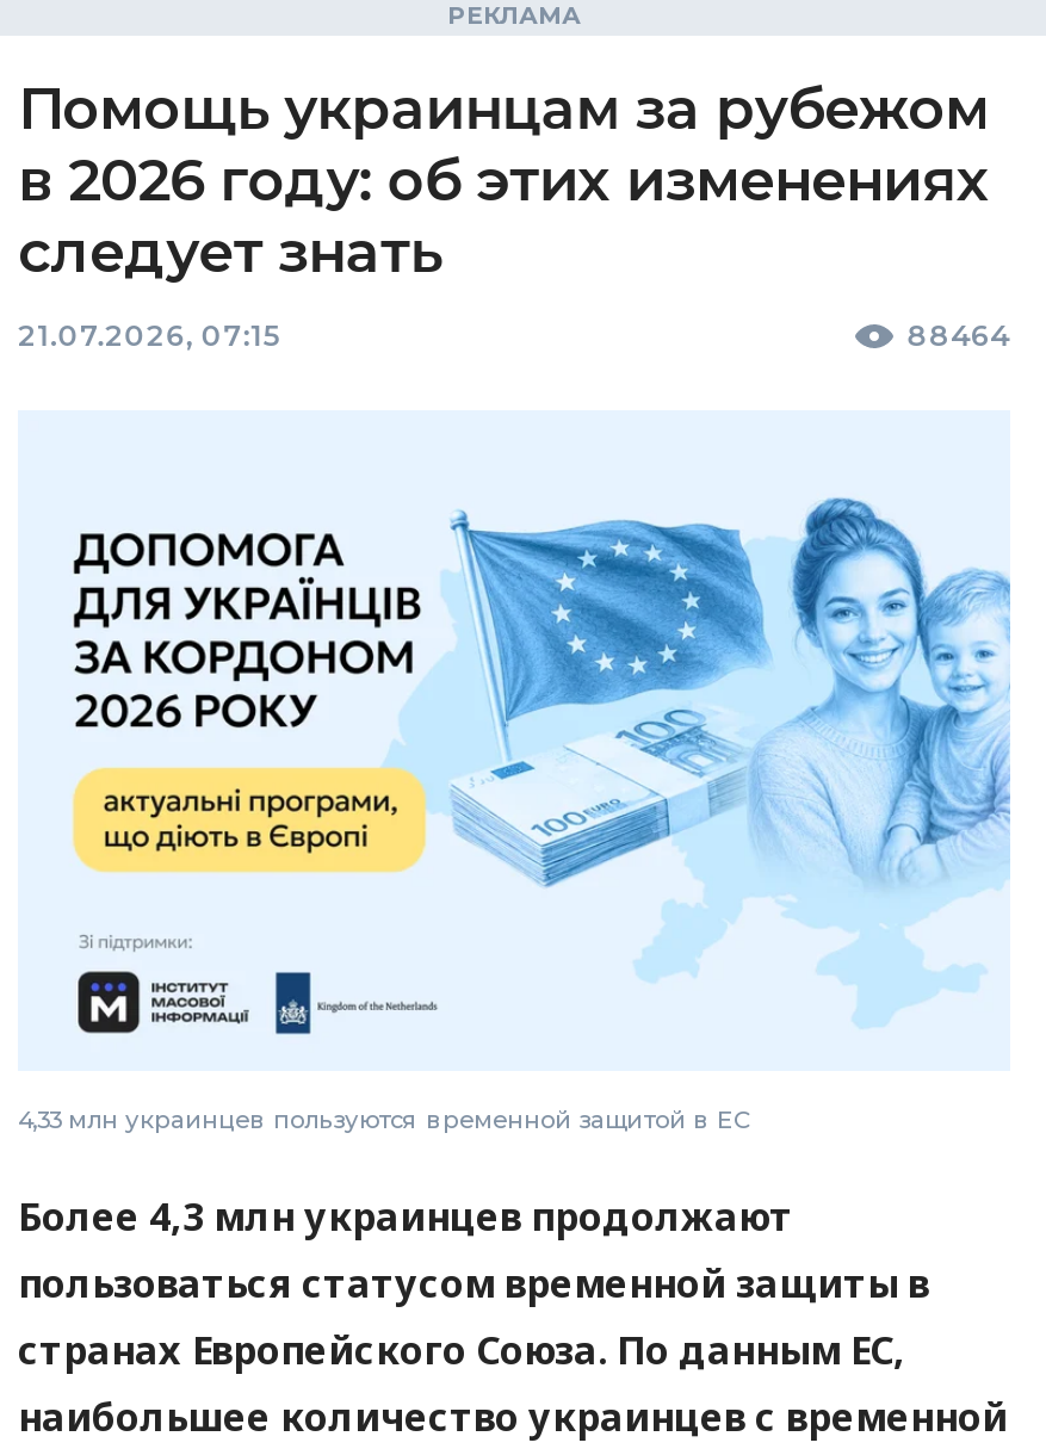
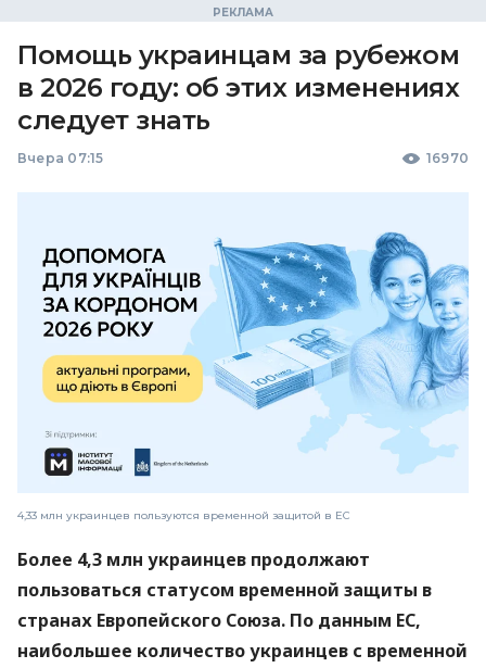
[18,317,1010,353] 21.07.2026, 07:15 | 88464 -> [17,150,469,166] Вчера 07:15 | 16970

